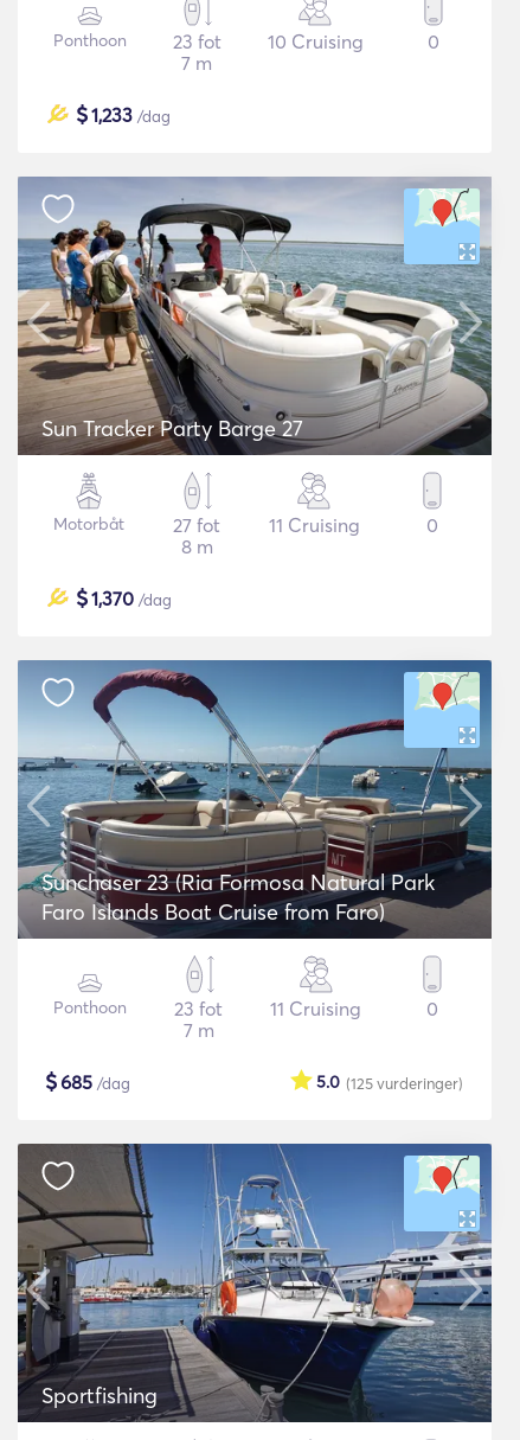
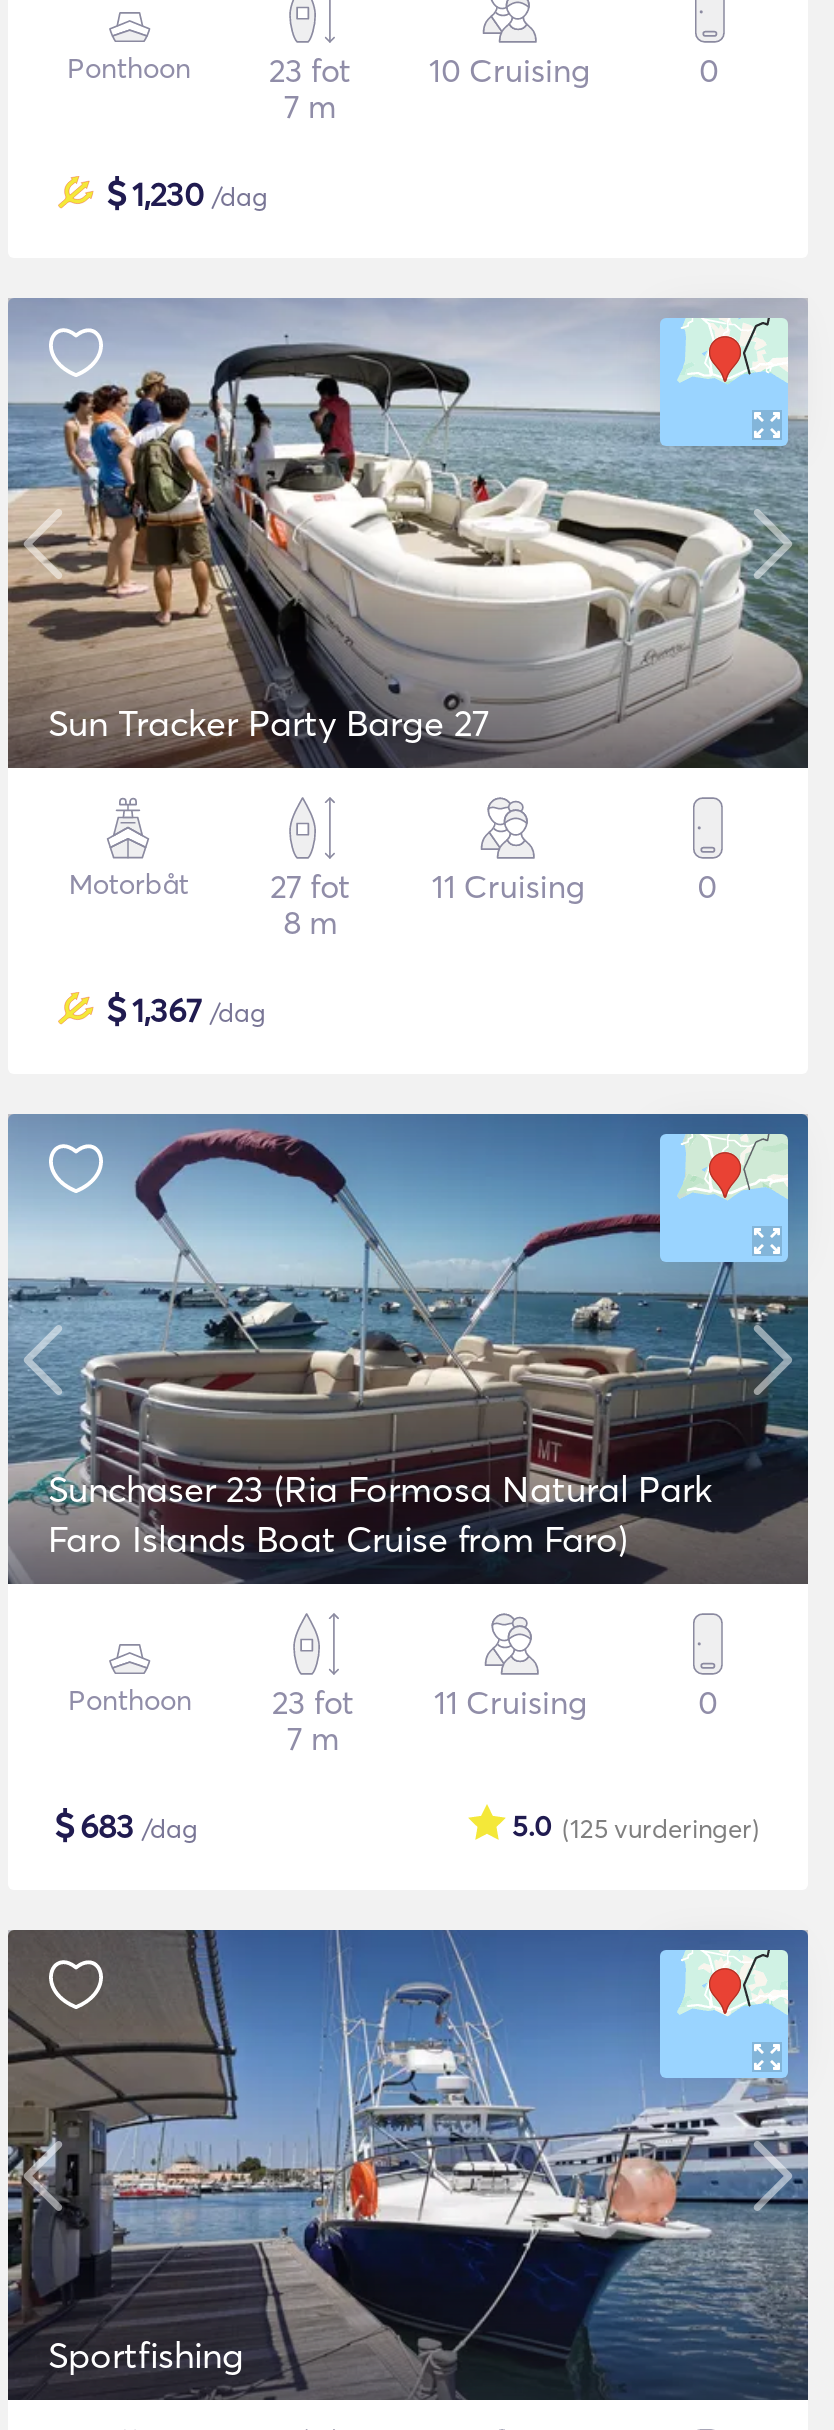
[76,101,171,128] $1,233 /dag -> [106,170,268,216] $1,230 /dag
[76,584,172,612] $1,370 /dag -> [106,986,266,1032] $1,367 /dag
[45,1068,130,1095] $685 /dag -> [54,1802,198,1848] $683 /dag

